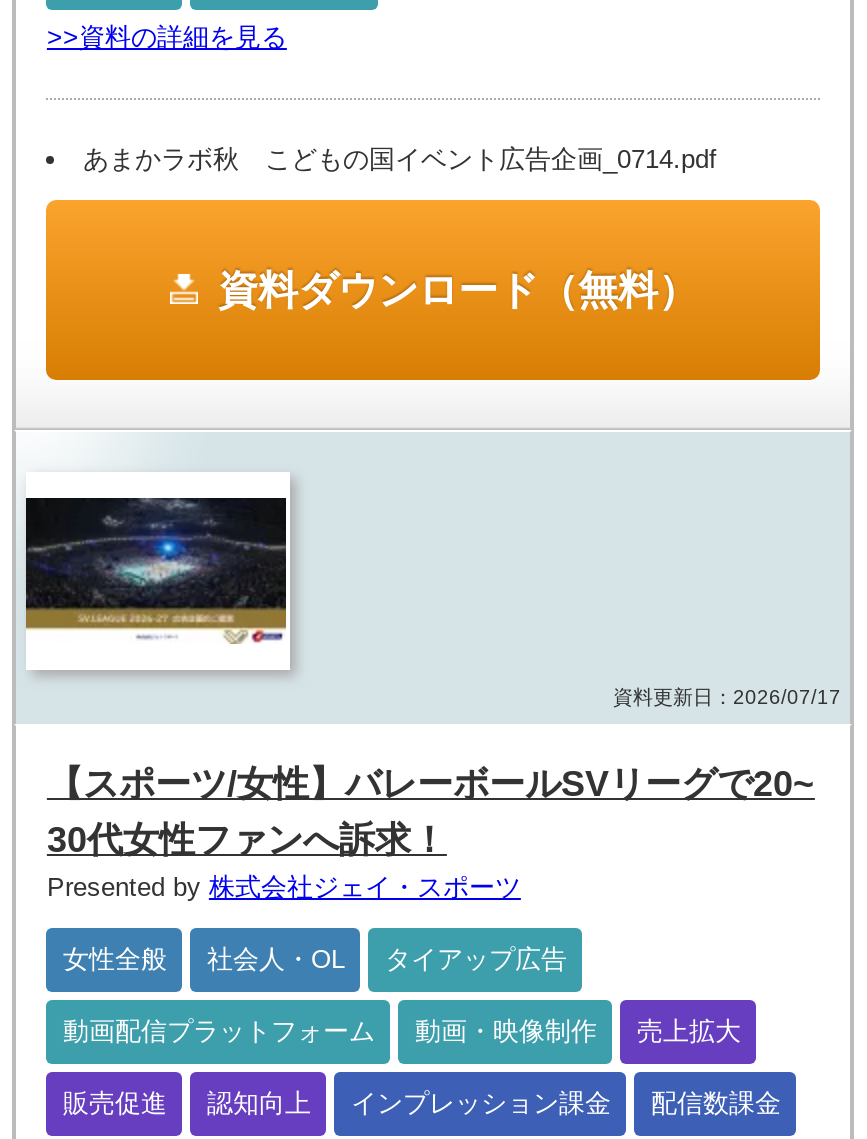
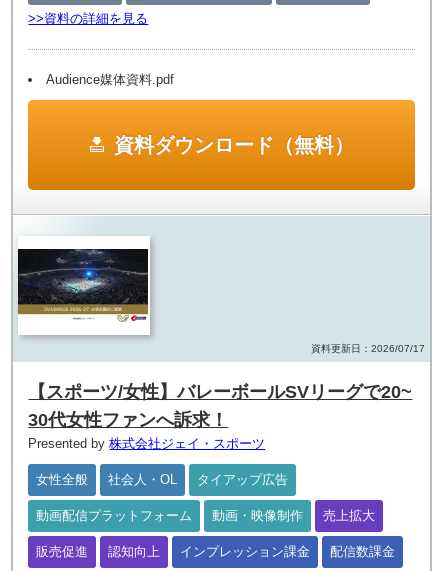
[83,144,717,174] あまかラボ秋 こどもの国イベント広告企画_0714.pdf -> [46,72,174,87] Audience媒体資料.pdf

